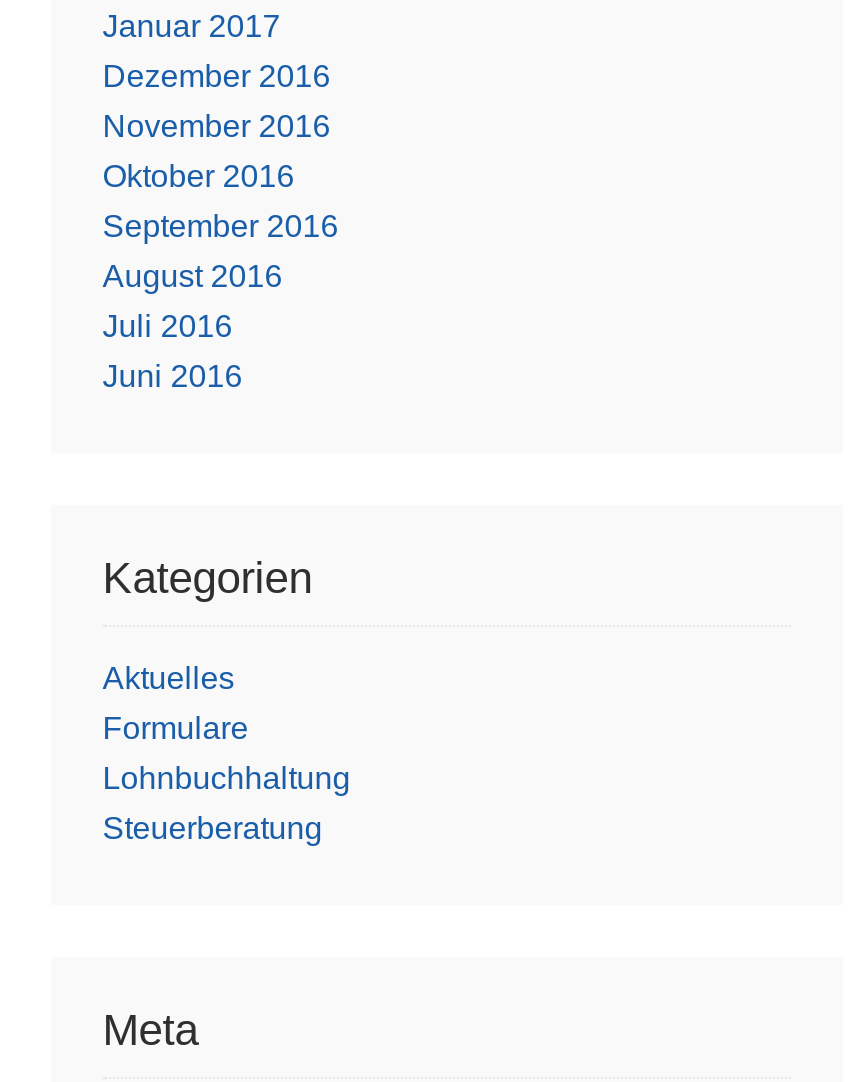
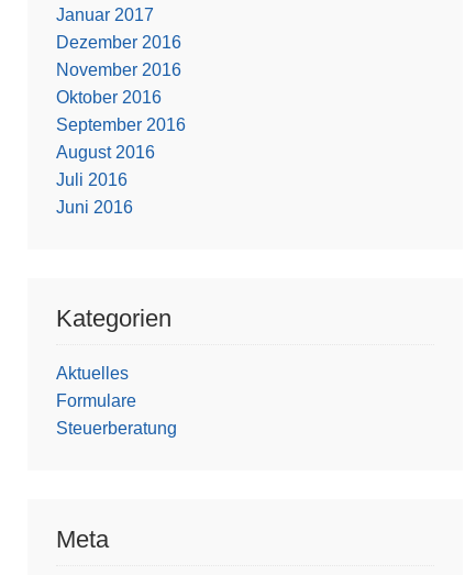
[103,761,351,795] Lohnbuchhaltung -> none

